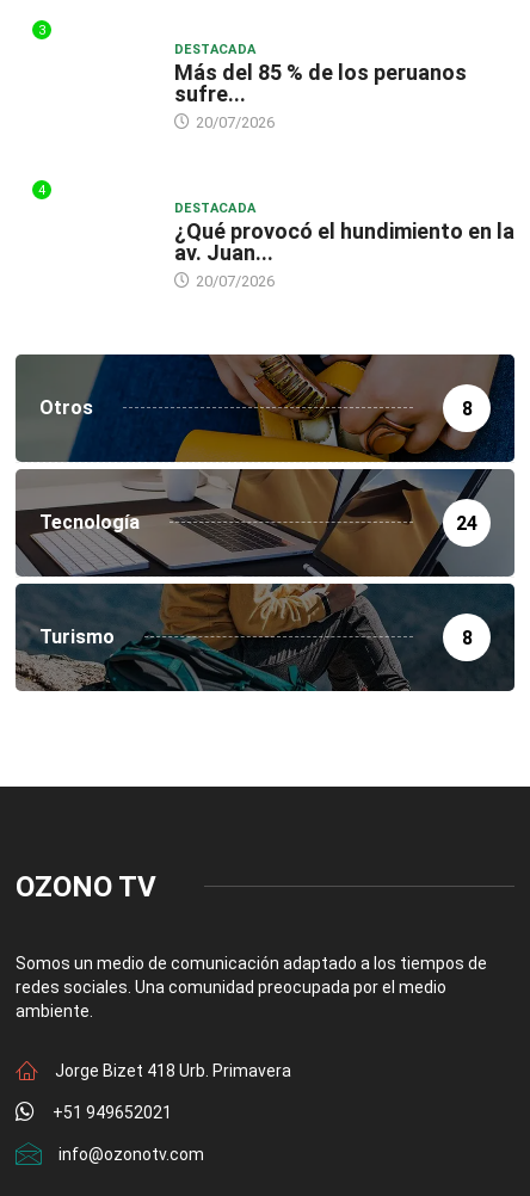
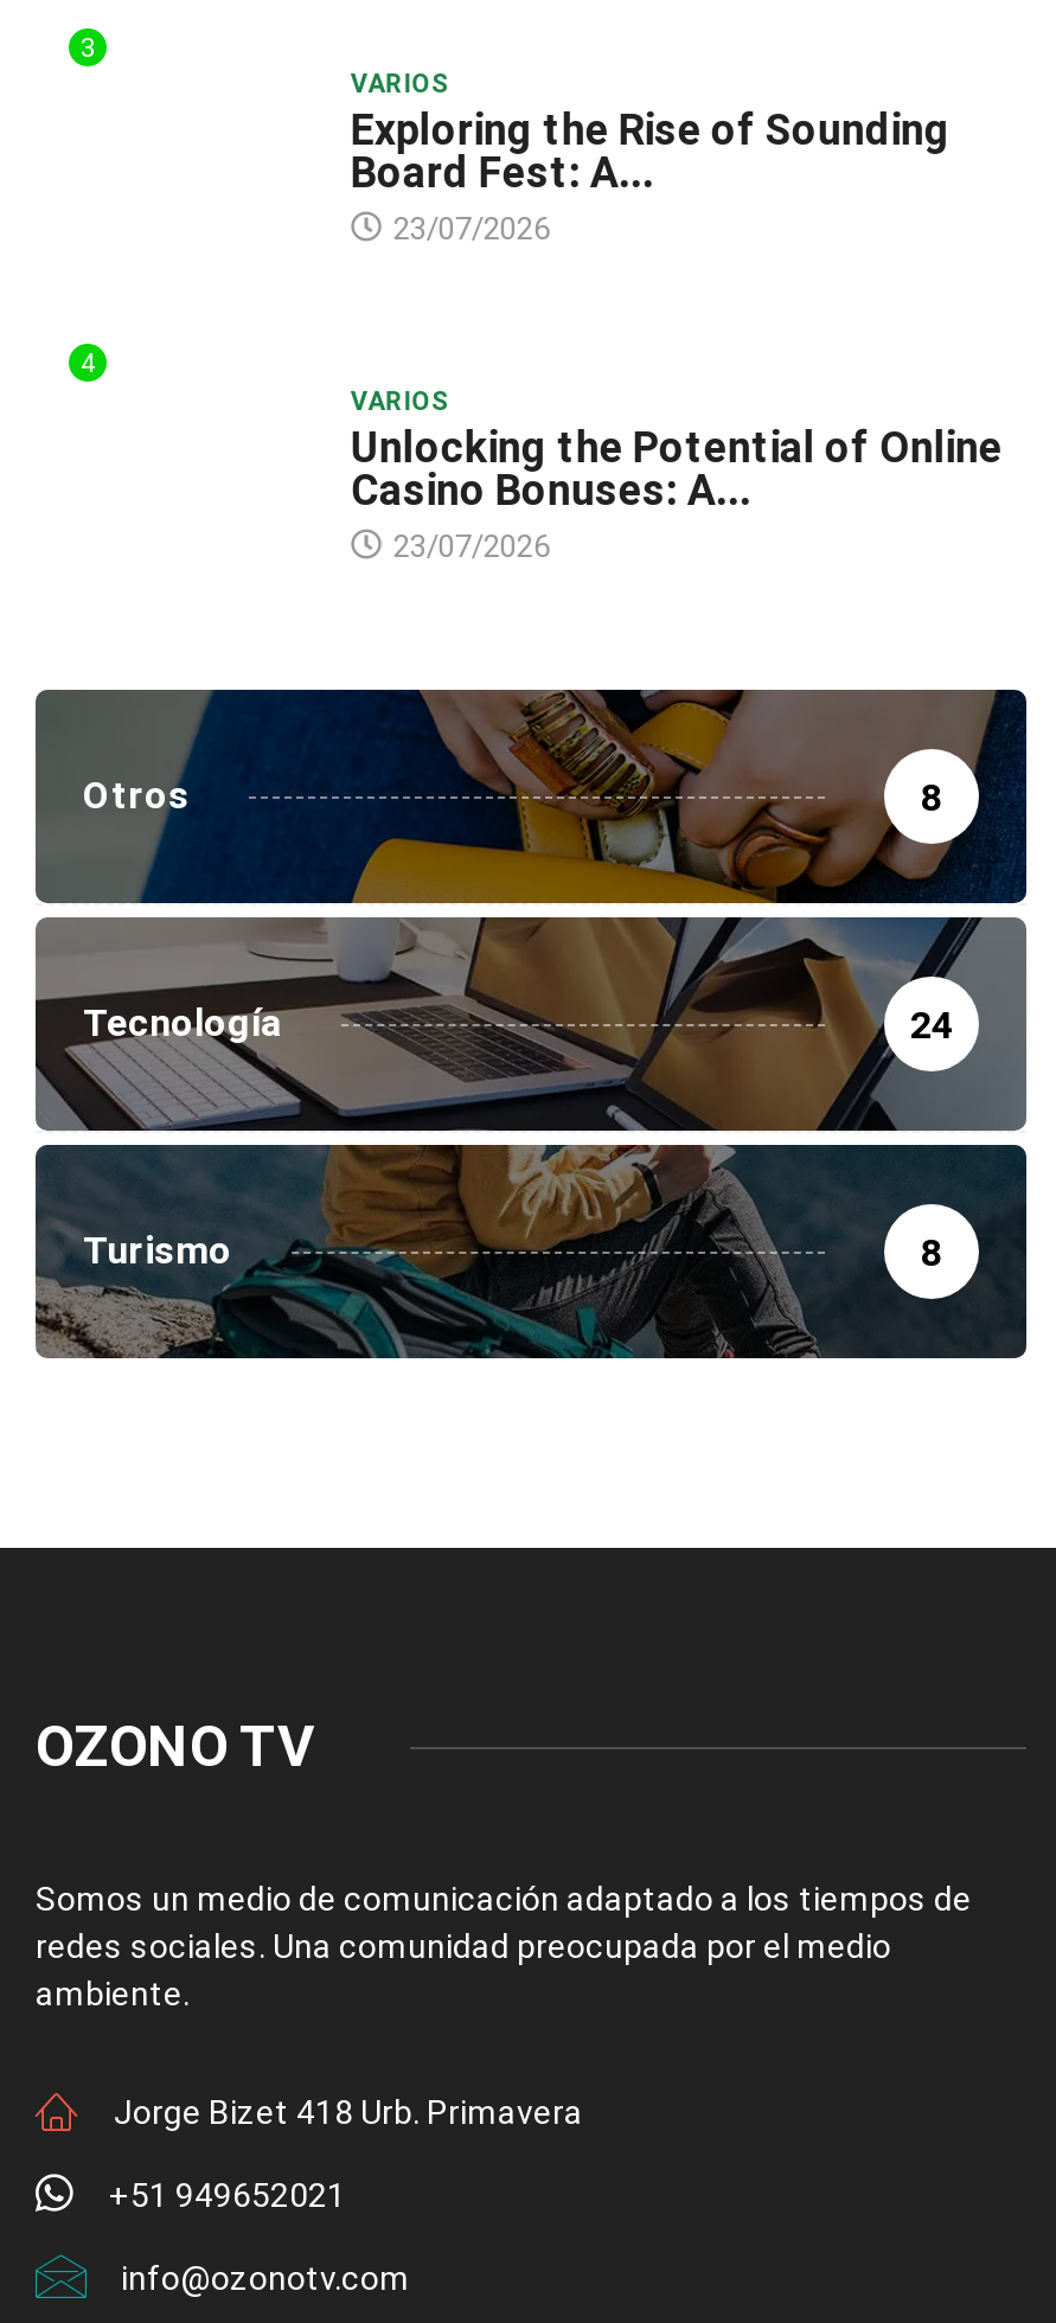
[174,41,467,131] DESTACADA | Más del 85 % de los peruanos | sufre... | 20/07/2026 -> [351,69,950,247] VARIOS | Exploring the Rise of Sounding | Board Fest: A... | 23/07/2026
[174,201,514,291] DESTACADA | ¿Qué provocó el hundimiento en la | av. Juan... | 20/07/2026 -> [351,386,1002,564] VARIOS | Unlocking the Potential of Online | Casino Bonuses: A... | 23/07/2026

